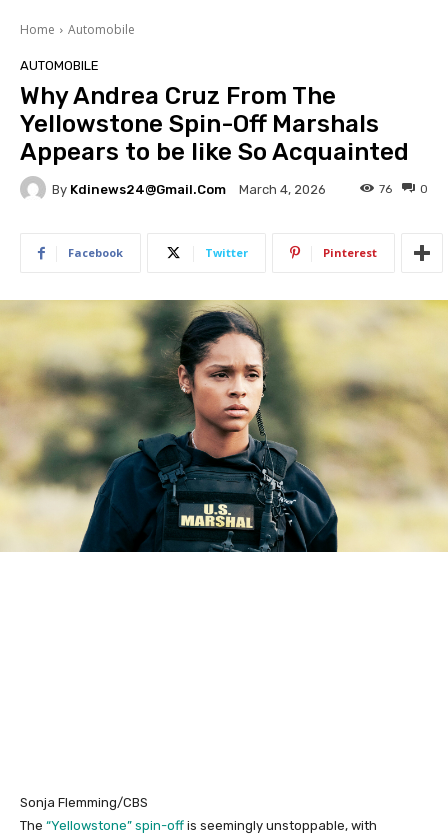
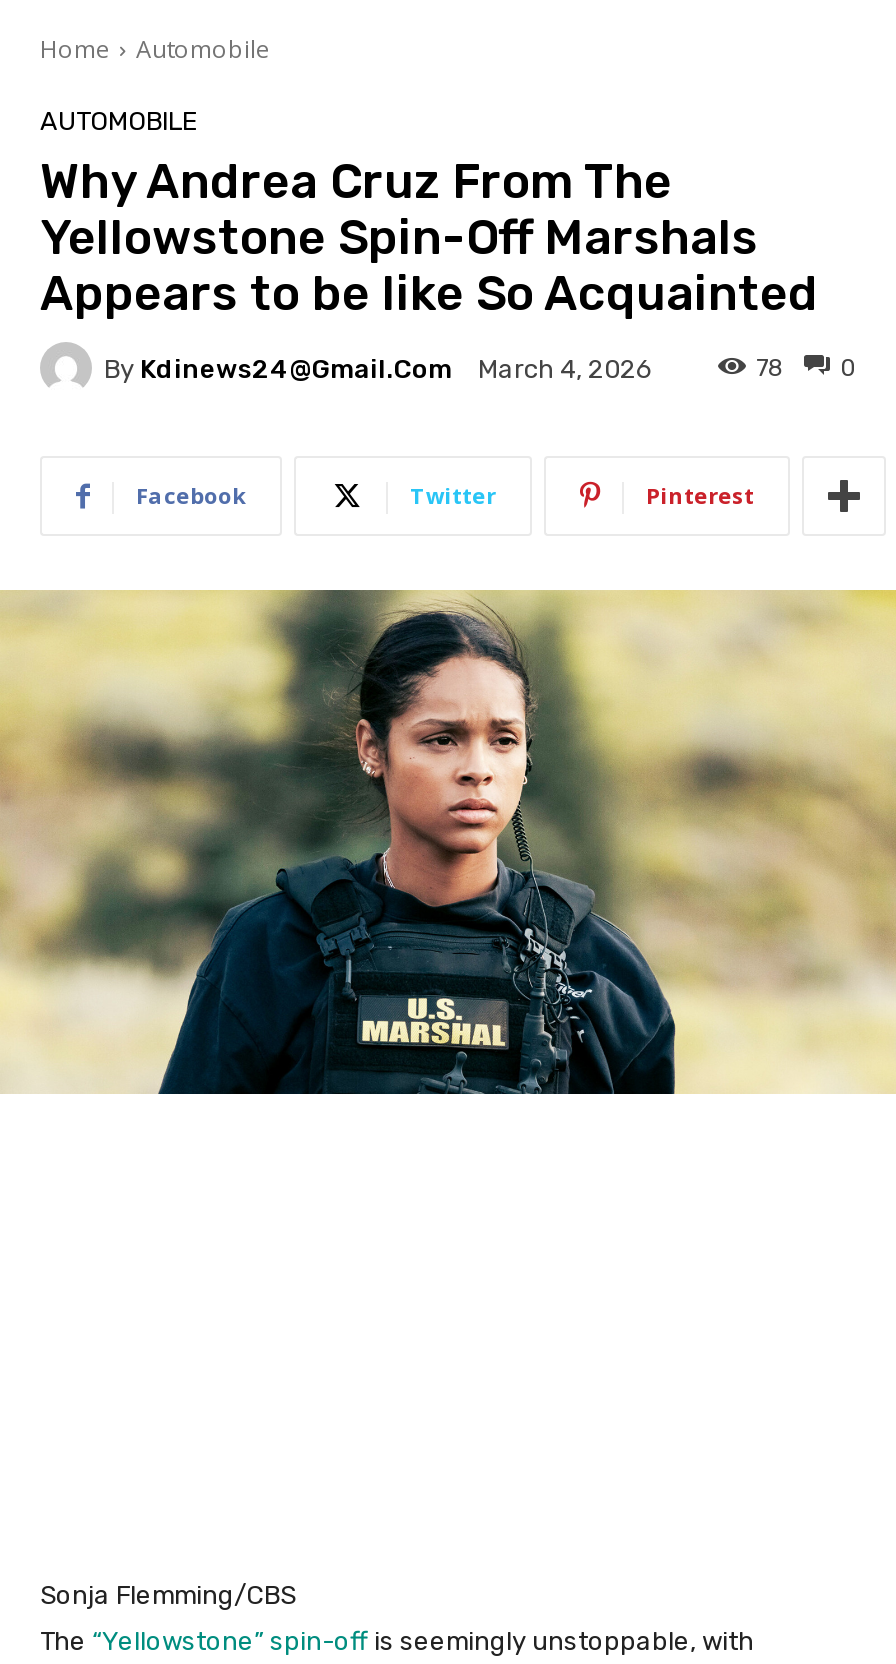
[379,182,428,196] 76 0 -> [756,354,856,382] 78 0

